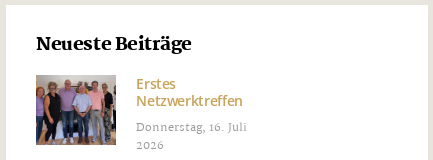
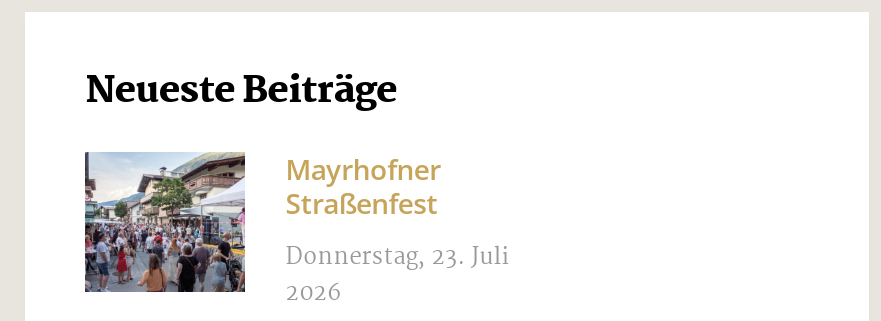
[35,74,247,146] [image] | Erstes | Netzwerktreffen -> [83,150,445,294] [image] | Mayrhofner | Straßenfest
[136,119,247,137] Donnerstag, 16. Juli -> [285,240,509,276] Donnerstag, 23. Juli

